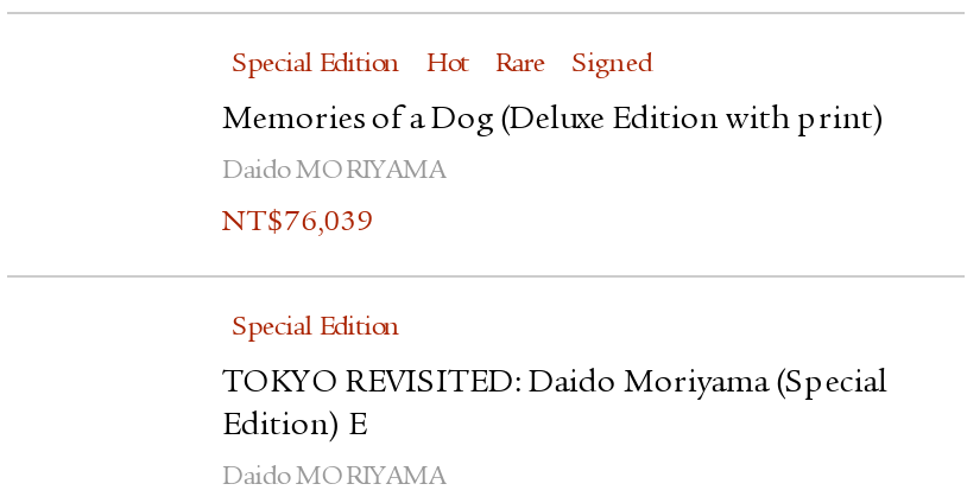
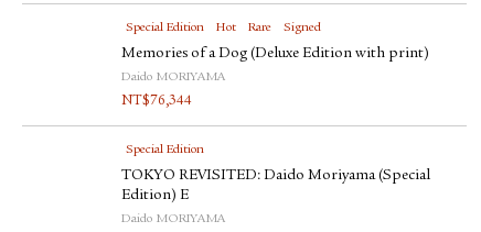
[222,210,374,241] NT$76,039 -> [122,95,192,109] NT$76,344

